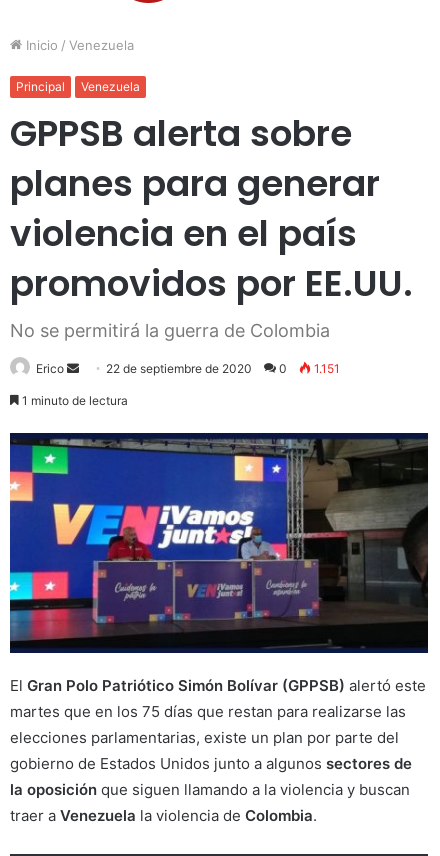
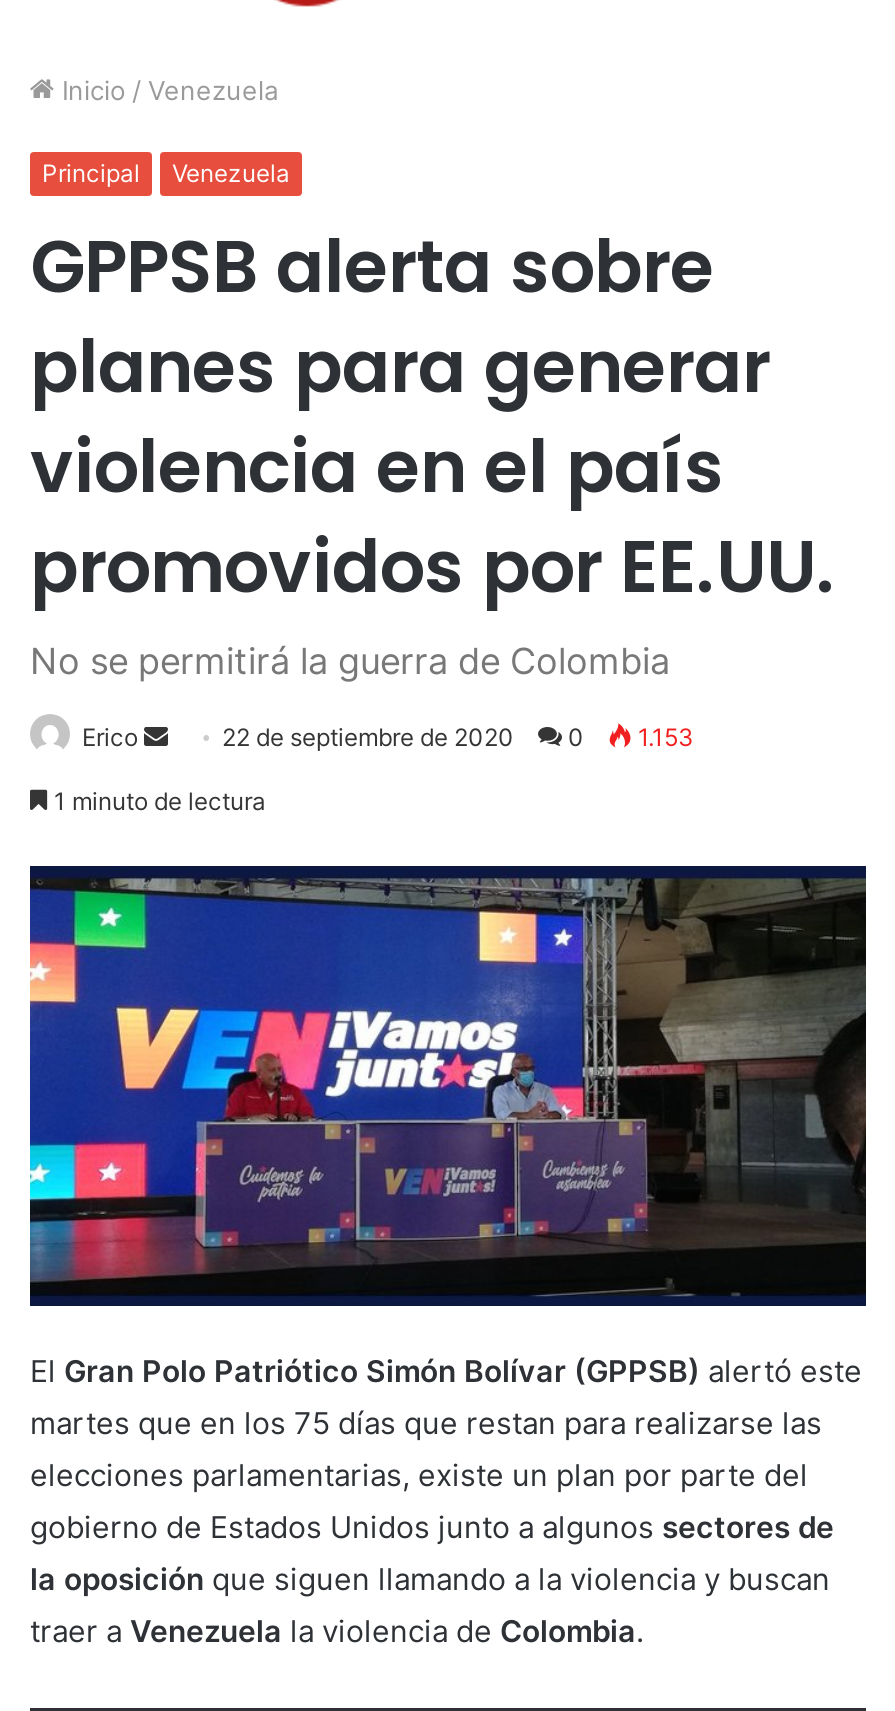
[311,361,340,376] 1.151 -> [632,722,694,752] 1.153

